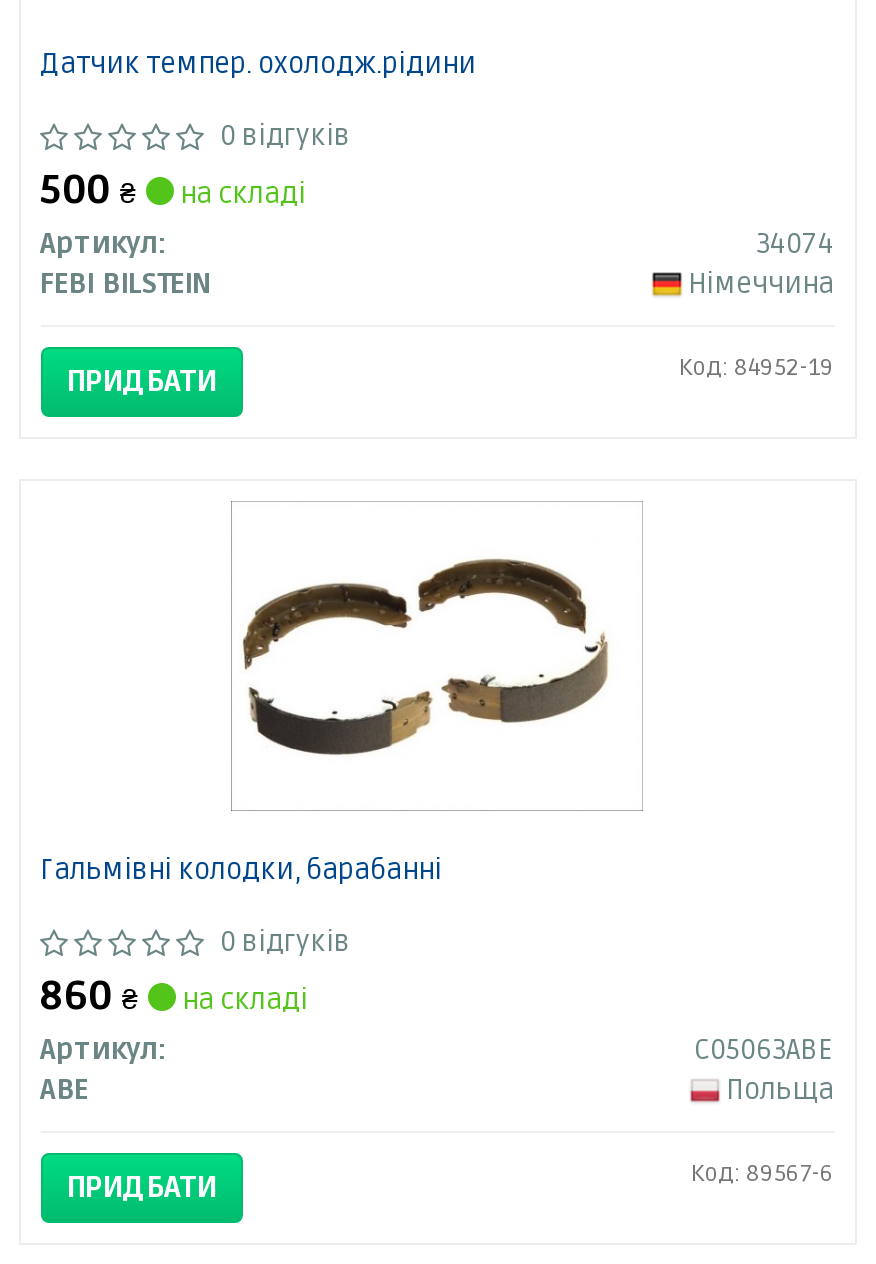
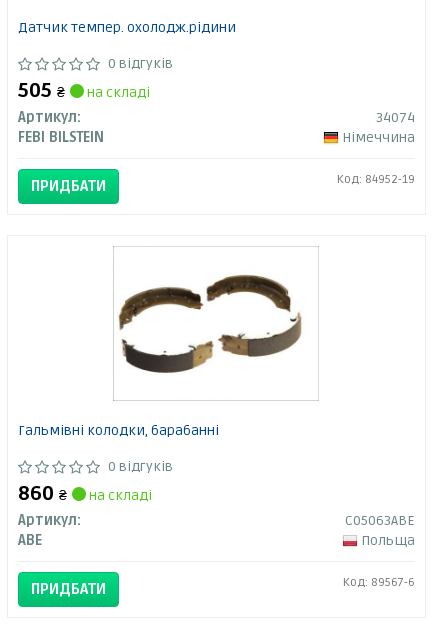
[40,167,306,215] 500 ₴ на складі -> [17,79,149,103] 505 ₴ на складі

